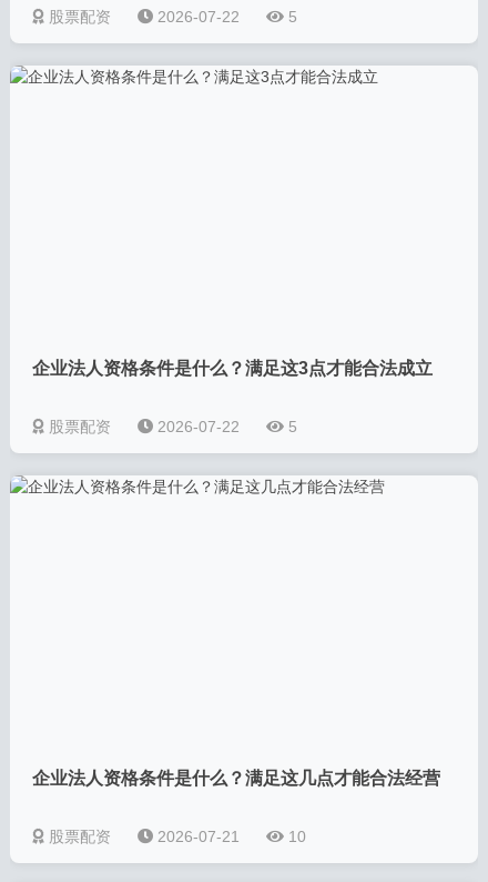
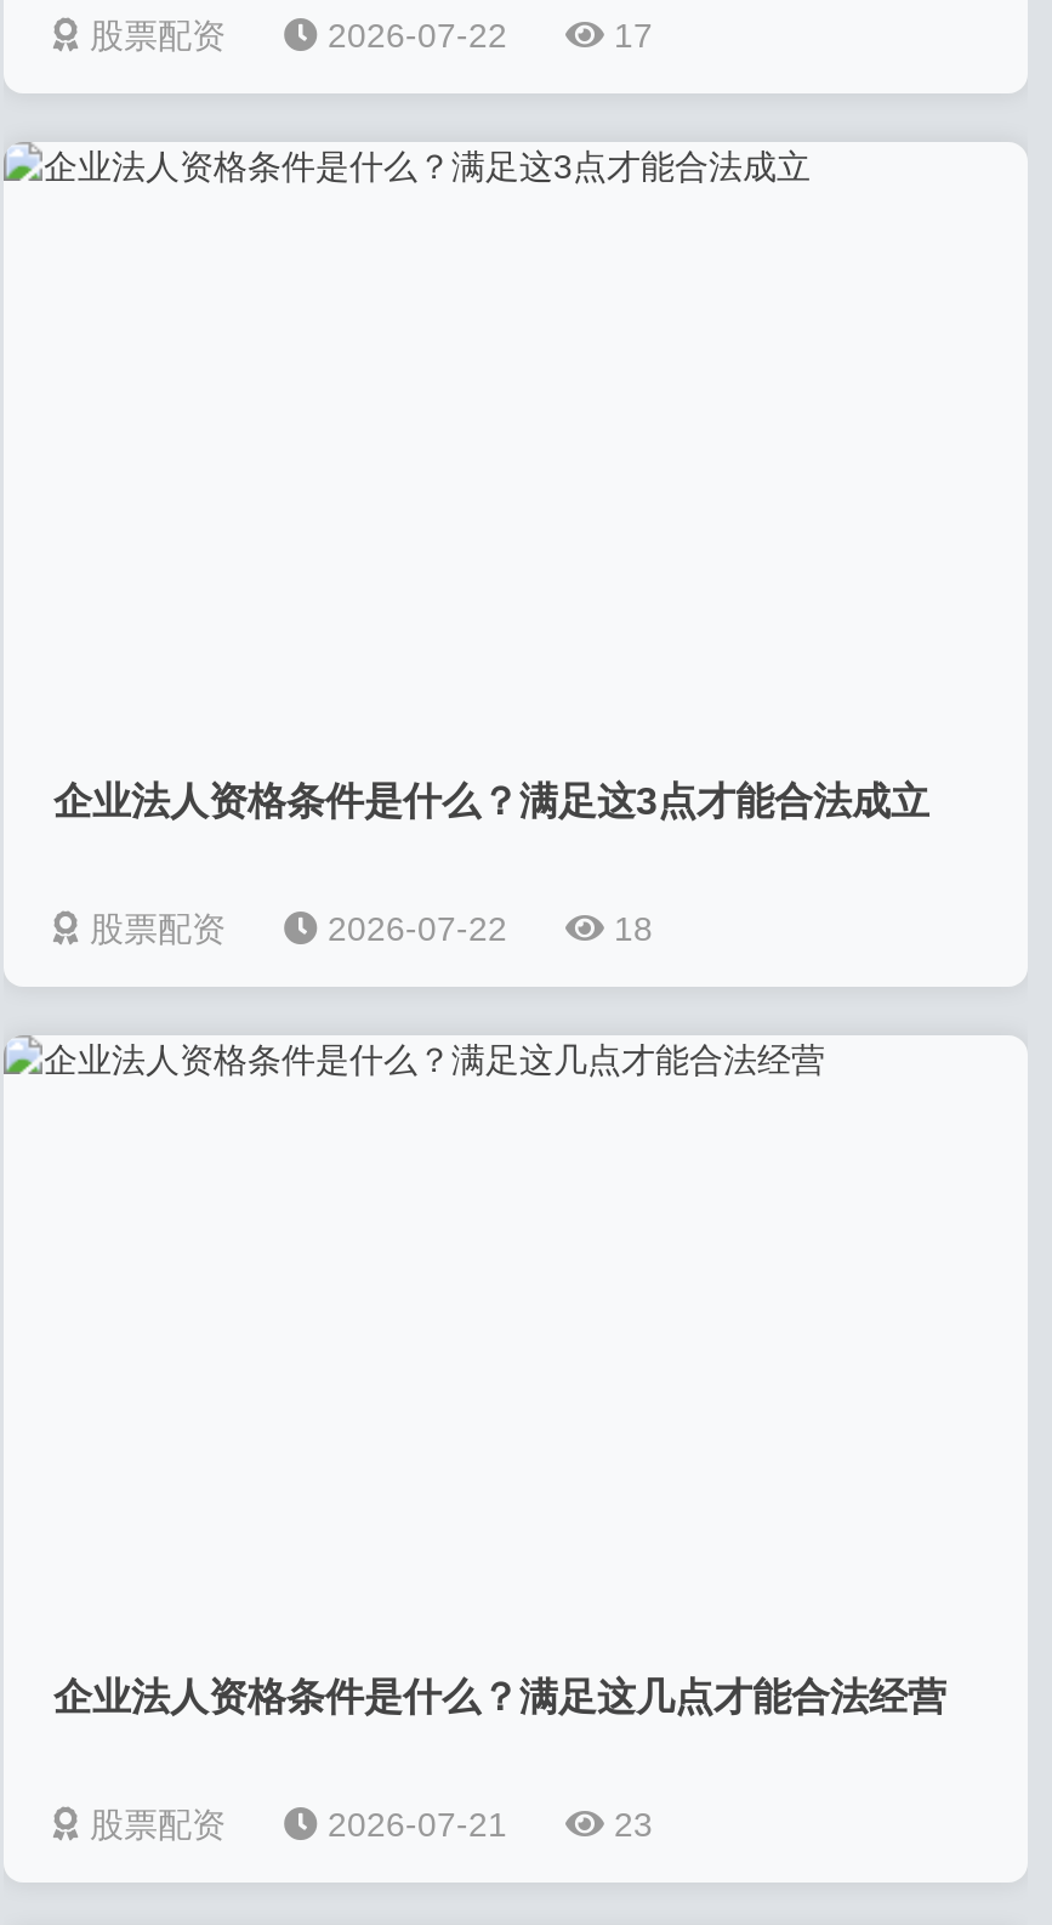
[289,8,298,25] 5 -> [614,14,653,53] 17
[289,417,298,435] 5 -> [614,910,653,949] 18
[289,827,307,845] 10 -> [614,1805,653,1844] 23

